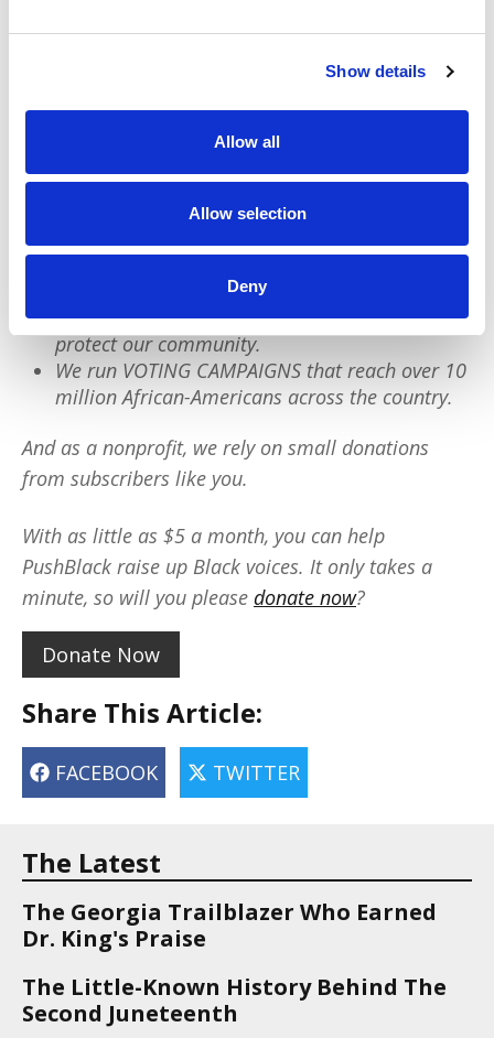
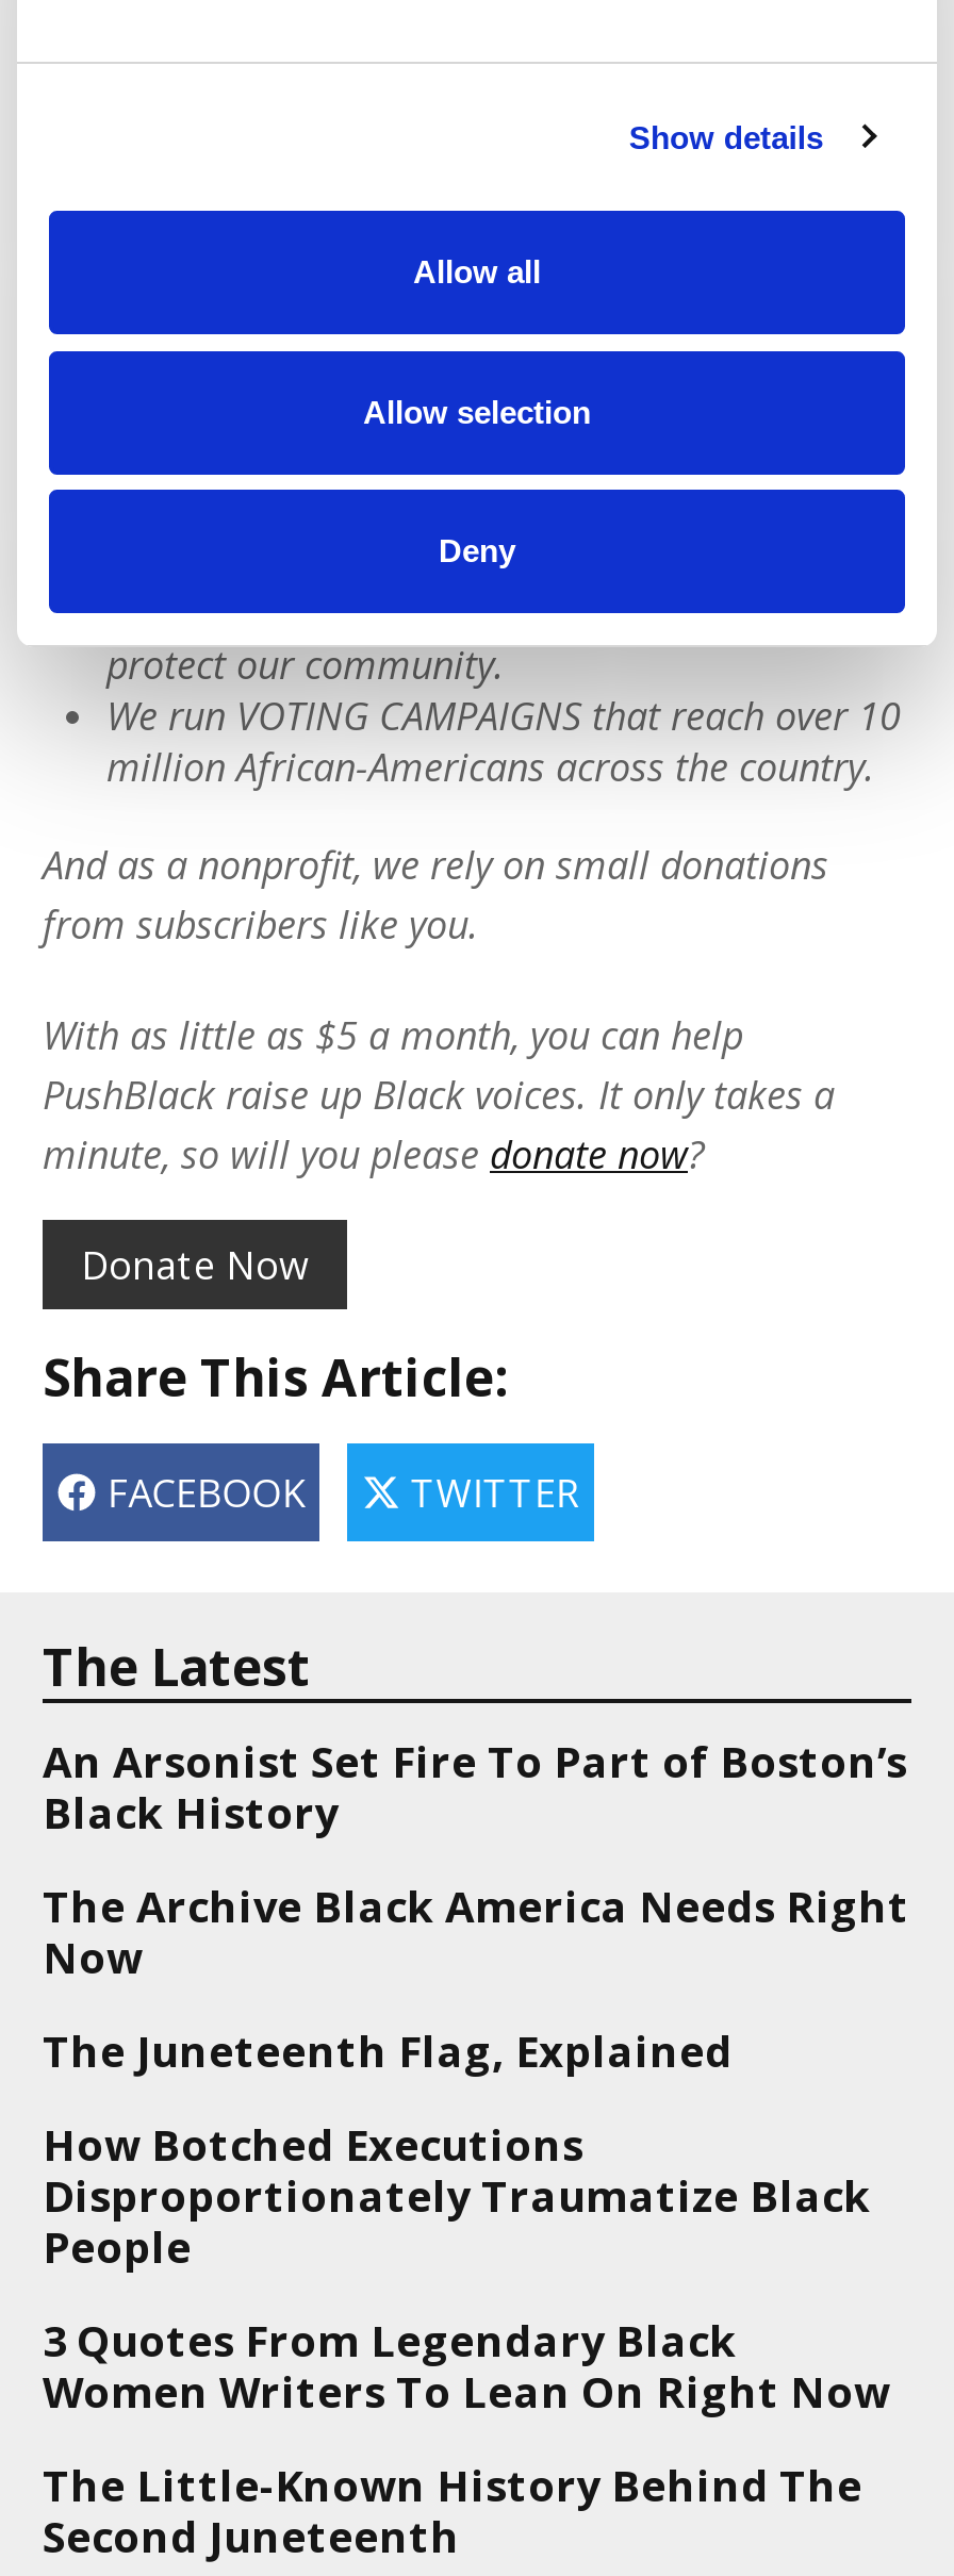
[22,897,437,953] The Georgia Trailblazer Who Earned | Dr. King's Praise -> [43,1733,909,2420] An Arsonist Set Fire To Part of Boston’s | Black History | The Archive Black America Needs Right | Now | The Juneteenth Flag, Explained | How Botched Executions | Disproportionately Traumatize Black | People | 3 Quotes From Legendary Black | Women Writers To Lean On Right Now

